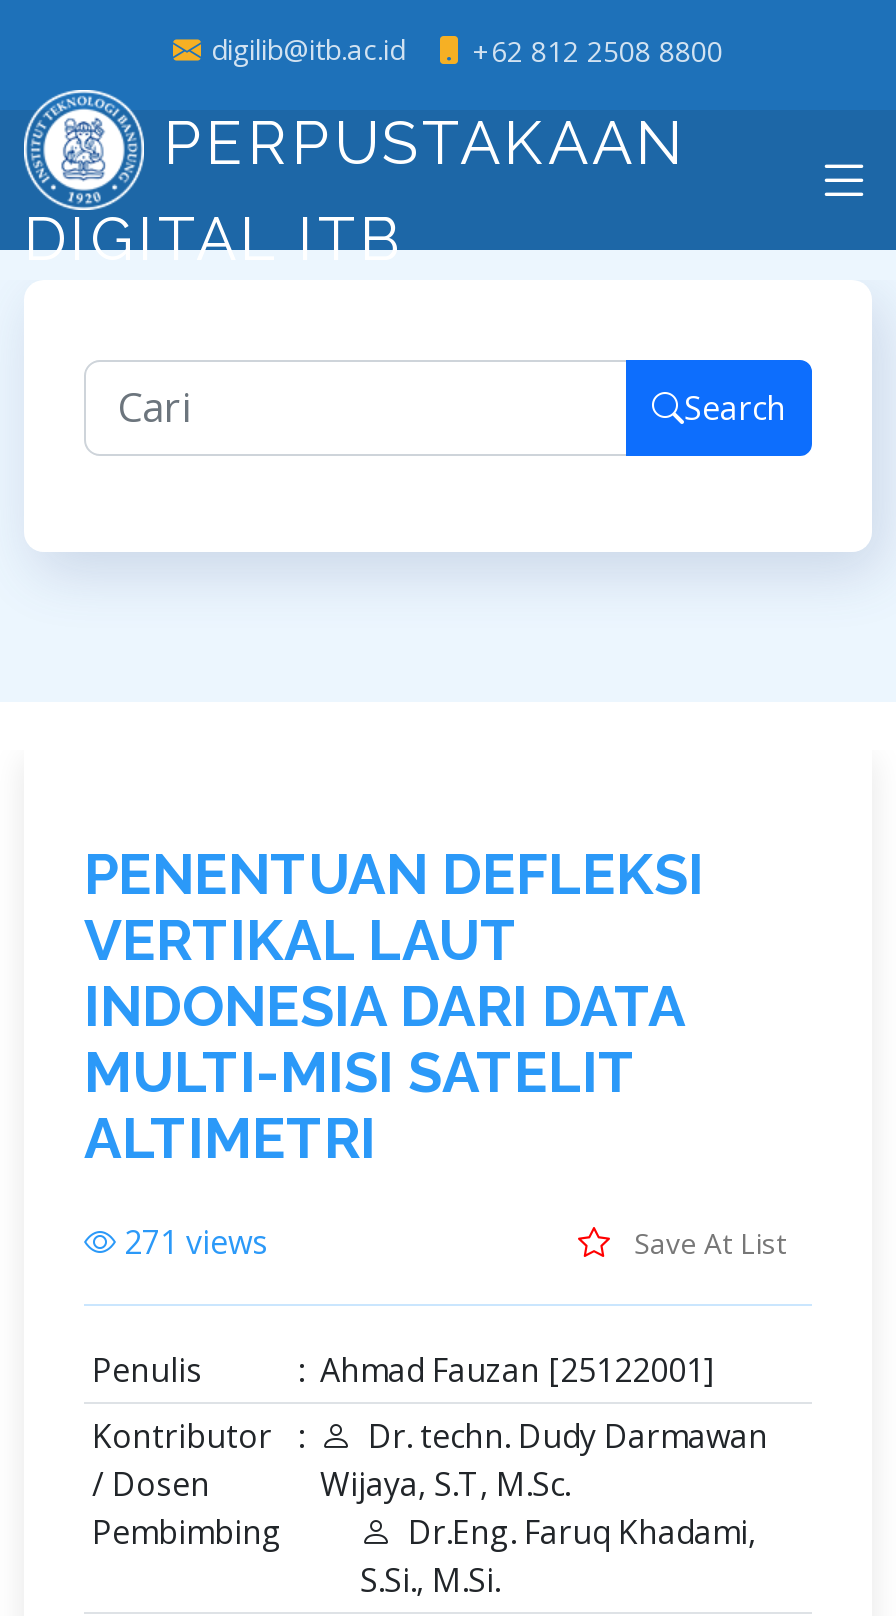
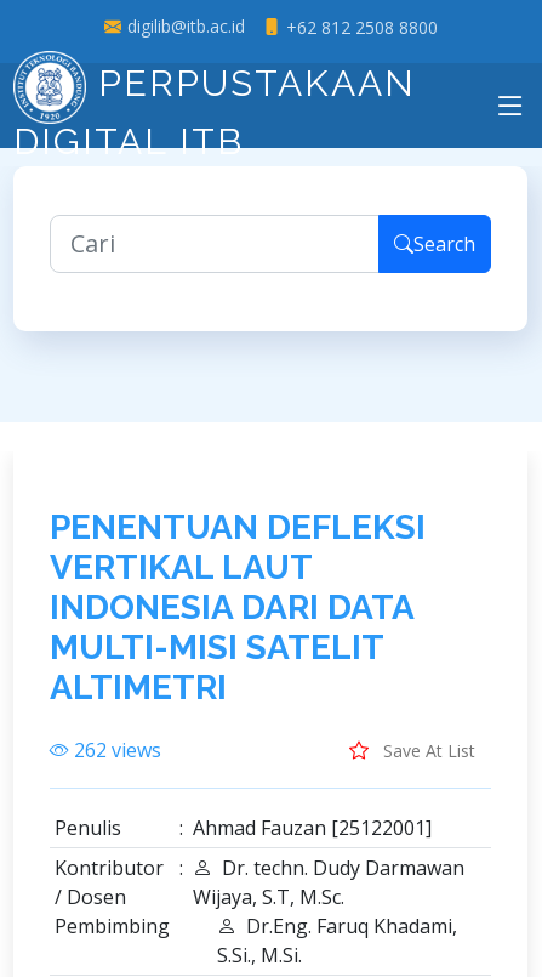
[124,1220,268,1264] 271 views -> [74,737,161,763] 262 views

